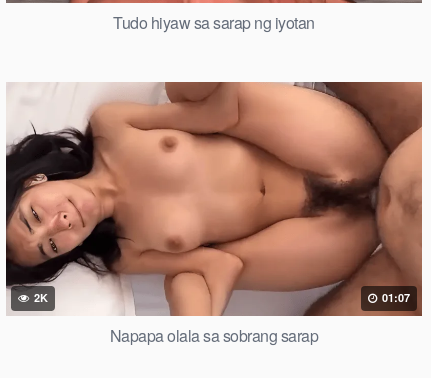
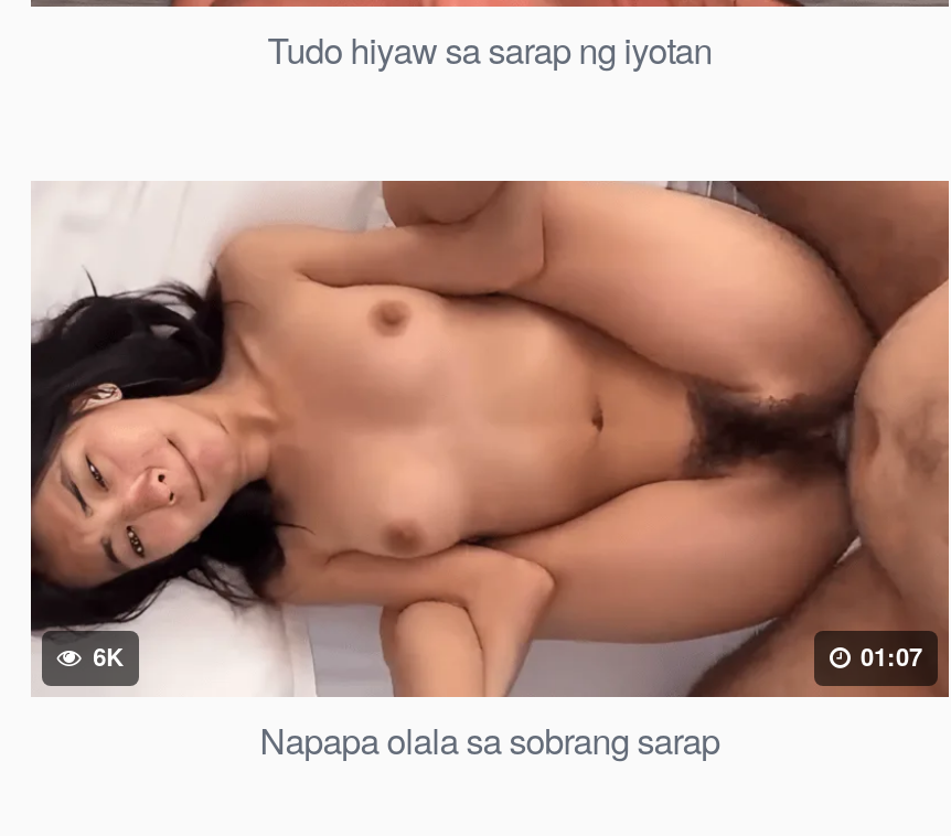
[31,290,48,305] 2K -> [86,640,124,673] 6K

